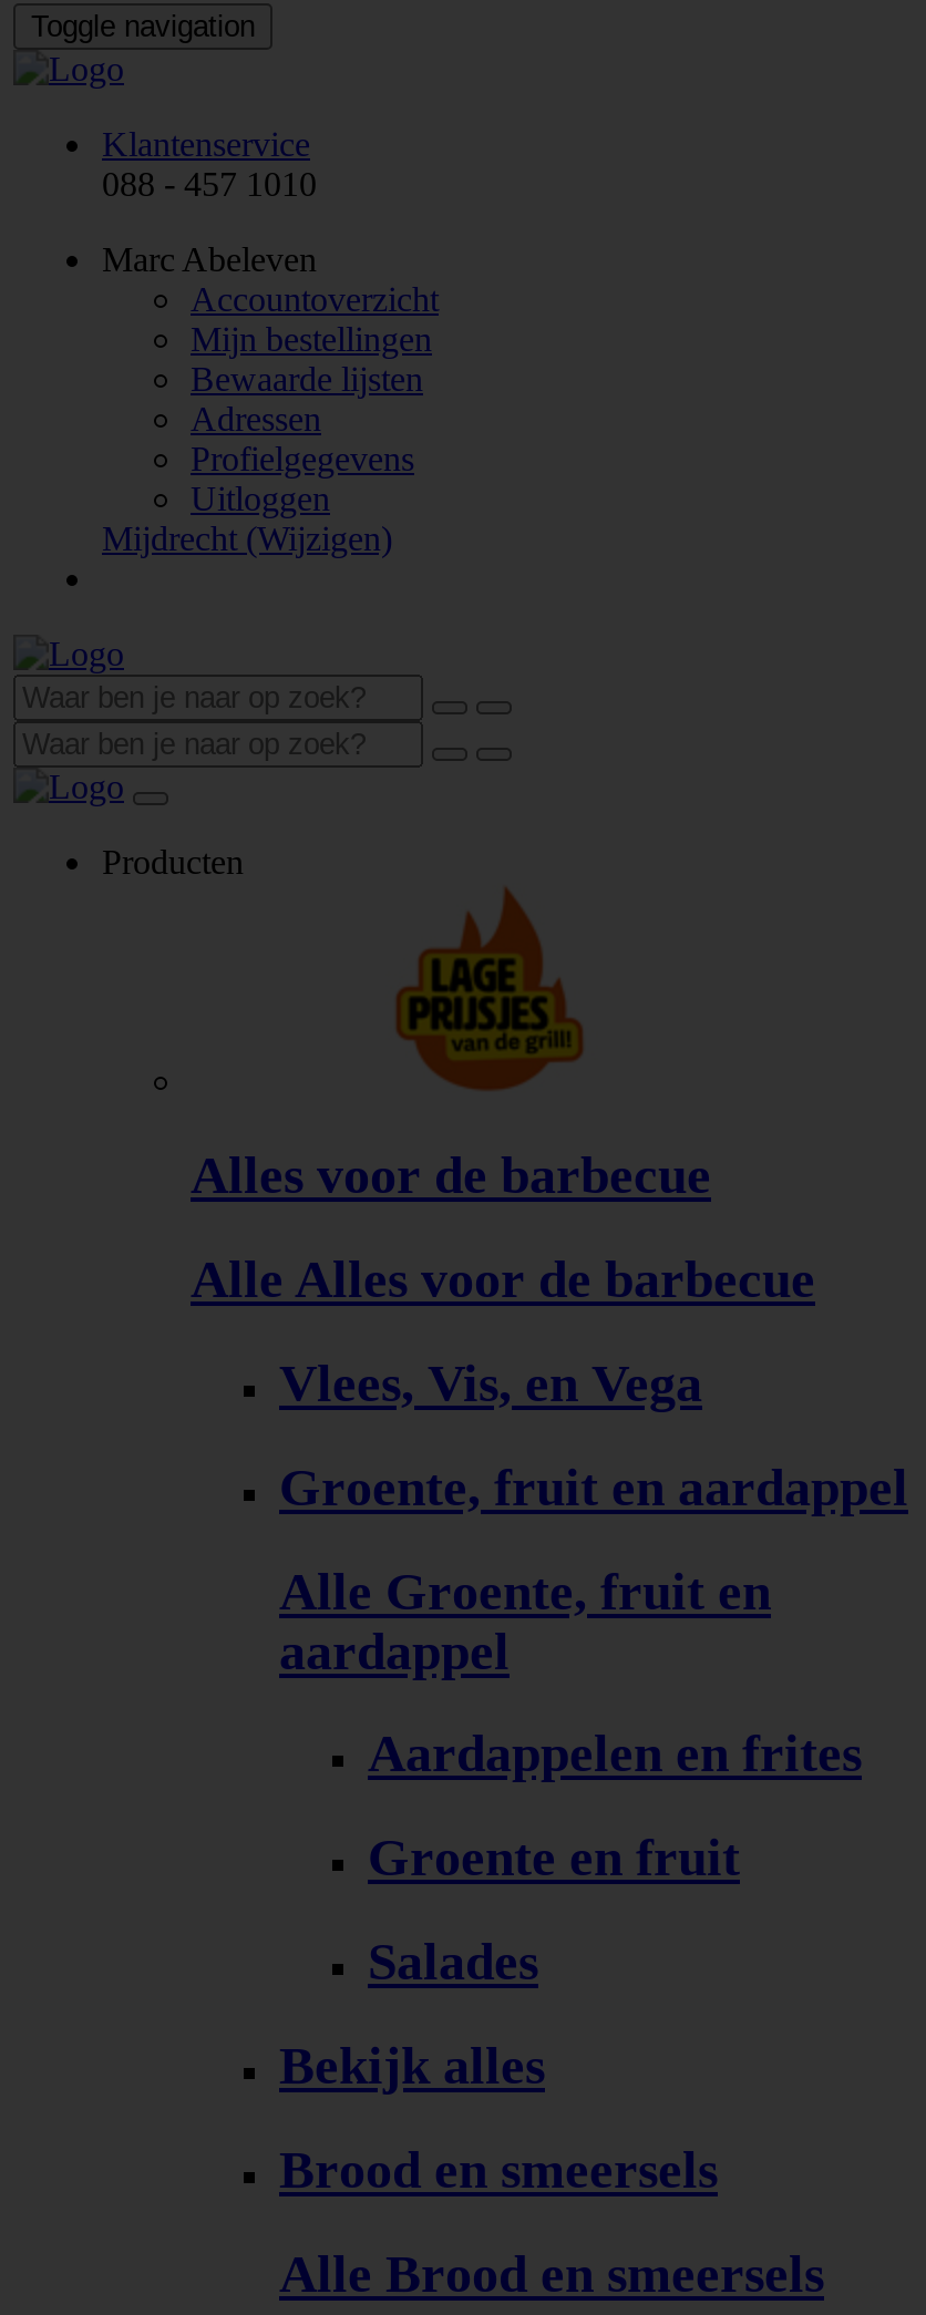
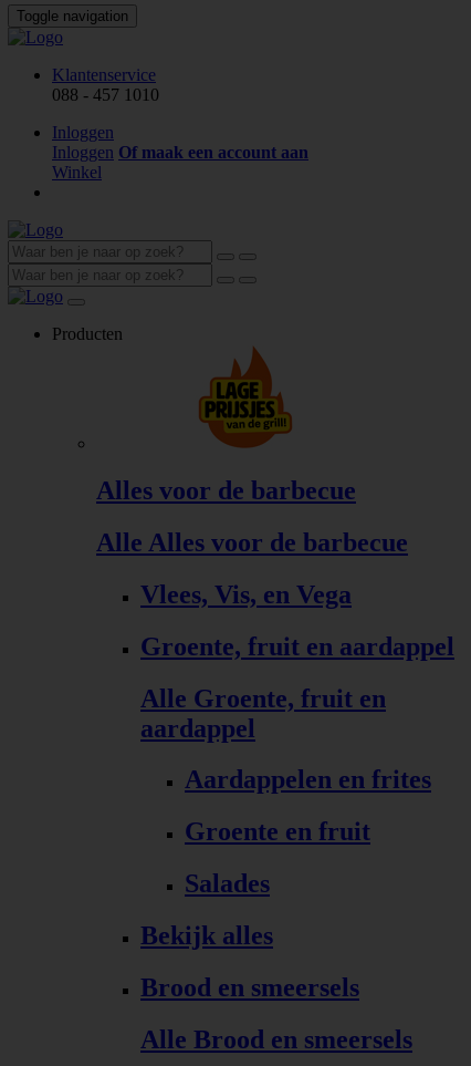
[102,240,439,557] Marc Abeleven | Accountoverzicht | Mijn bestellingen | Bewaarde lijsten | Adressen | Profielgegevens | Uitloggen | Mijdrecht (Wijzigen) -> [52,123,308,182] Inloggen | Inloggen Of maak een account aan | Winkel

